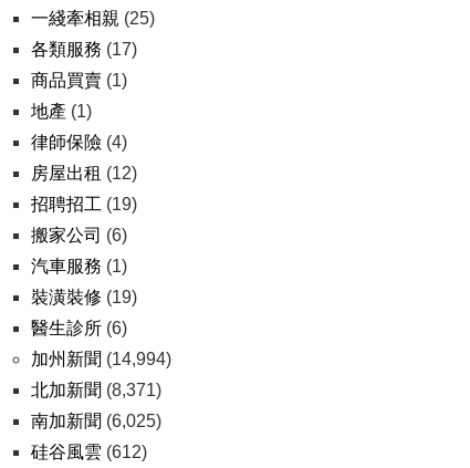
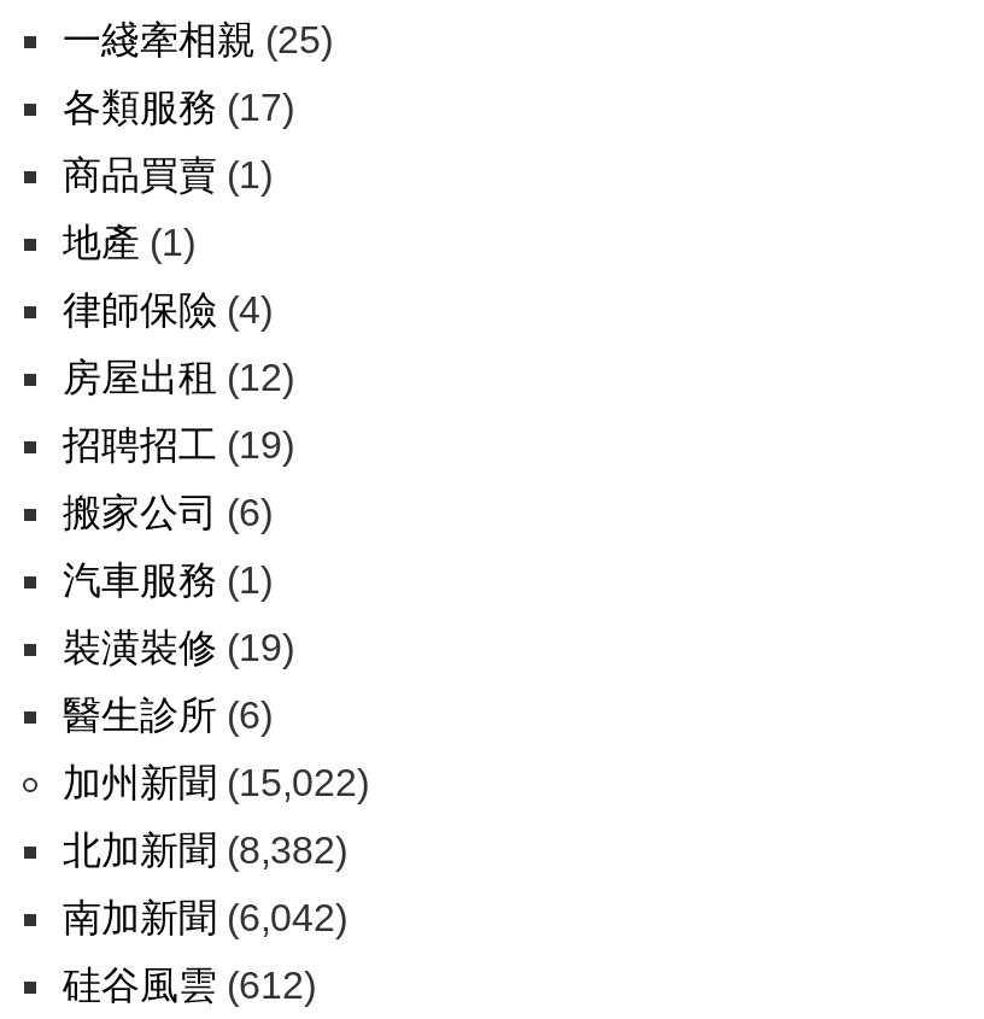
[31,350,171,368] 加州新聞(14,994) -> [63,762,369,803] 加州新聞(15,022)
[31,381,161,399] 北加新聞(8,371) -> [63,830,347,871] 北加新聞(8,382)
[31,412,161,430] 南加新聞(6,025) -> [63,897,347,938] 南加新聞(6,042)

